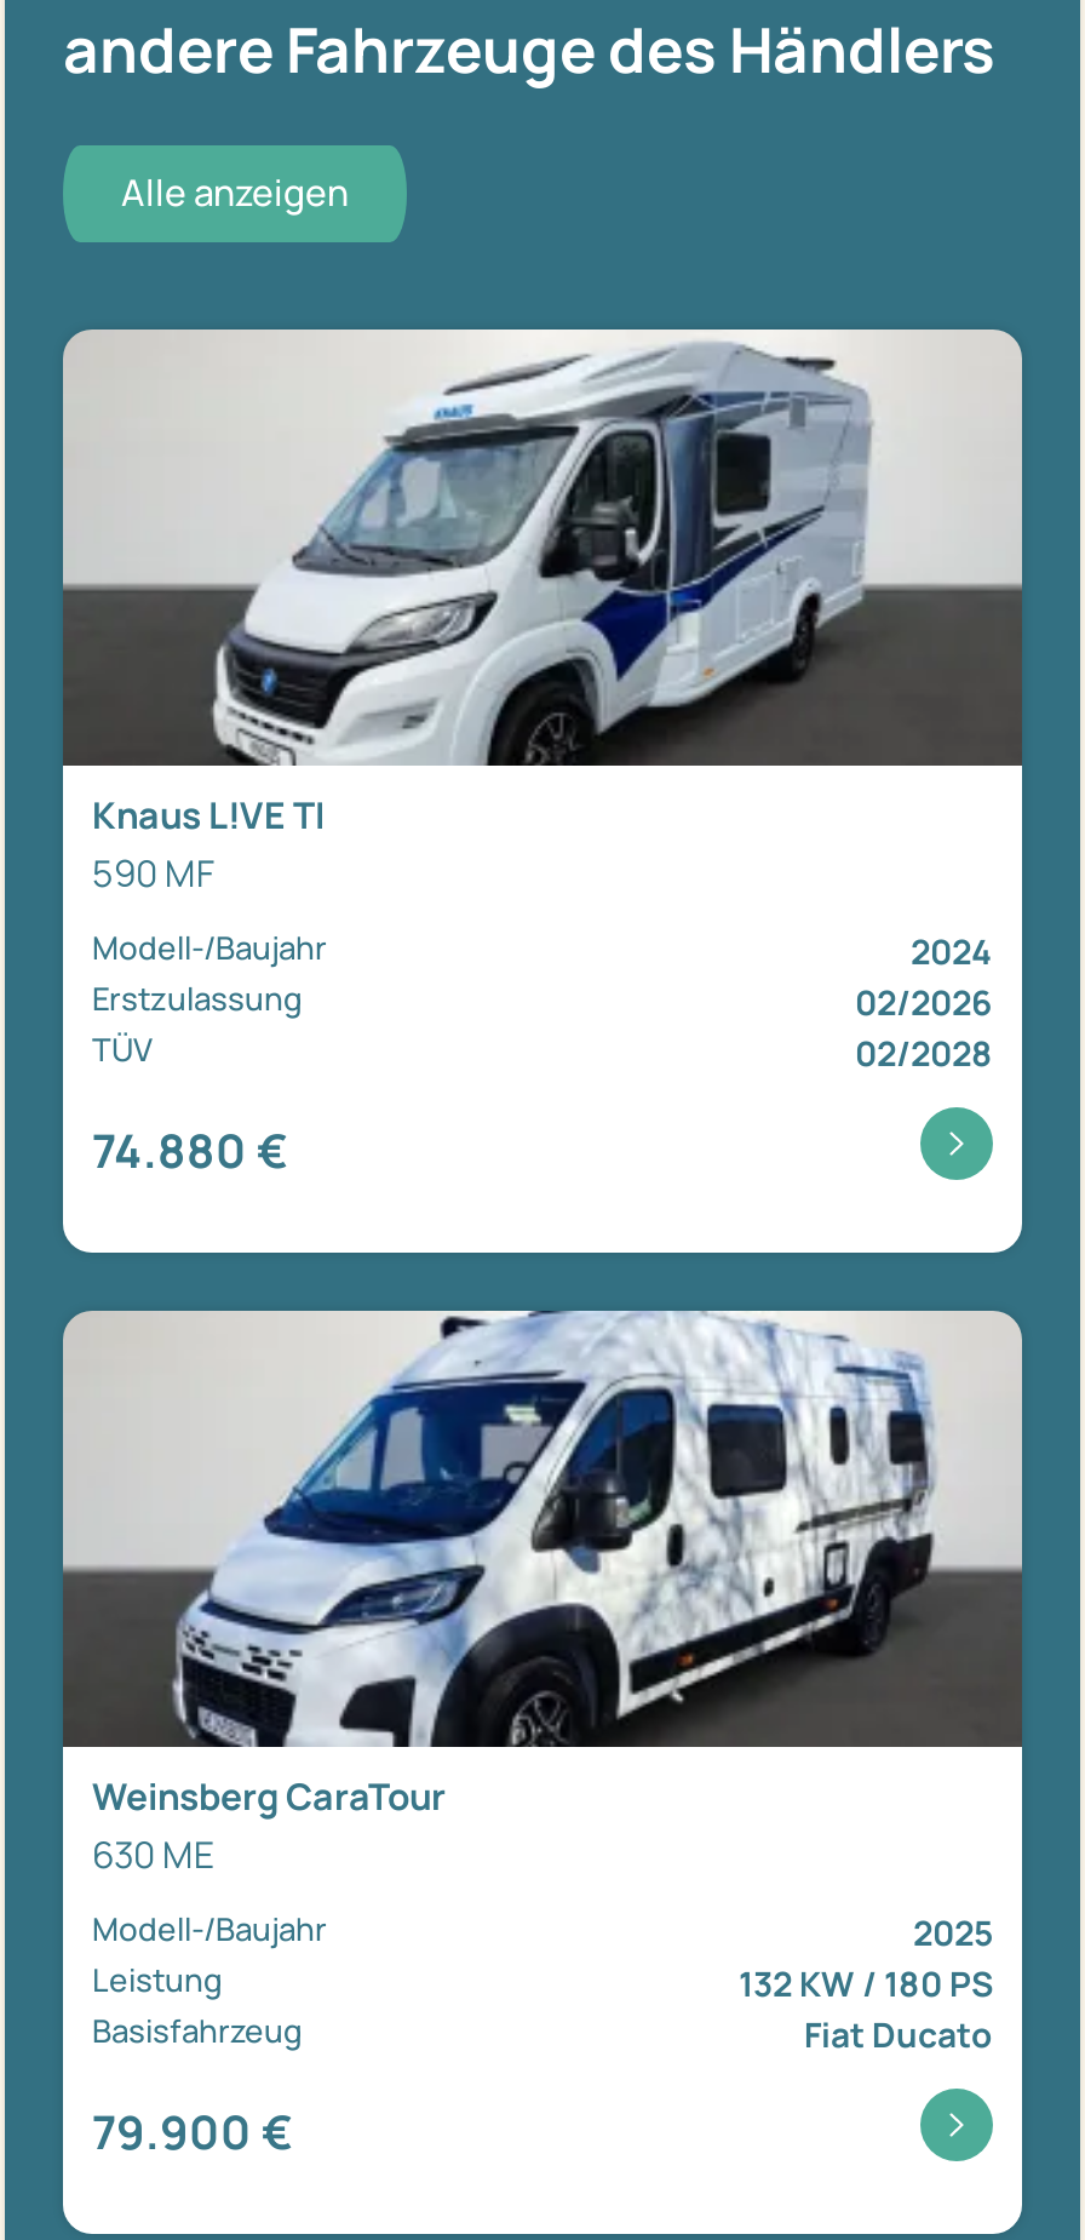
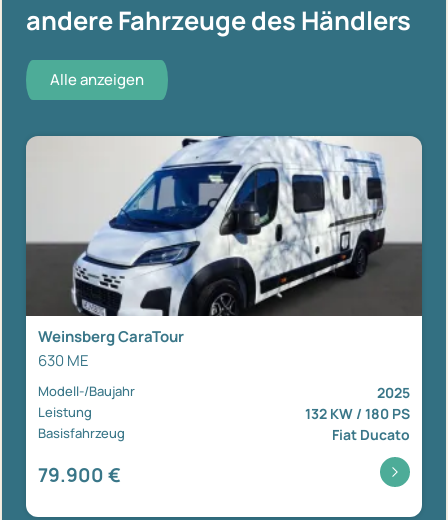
[92,327,993,1183] [image] | Knaus L!VE TI | 590 MF | Modell-/Baujahr | 2024 | Erstzulassung | 02/2026 | TÜV | 02/2028 | 74.880 € -> none

